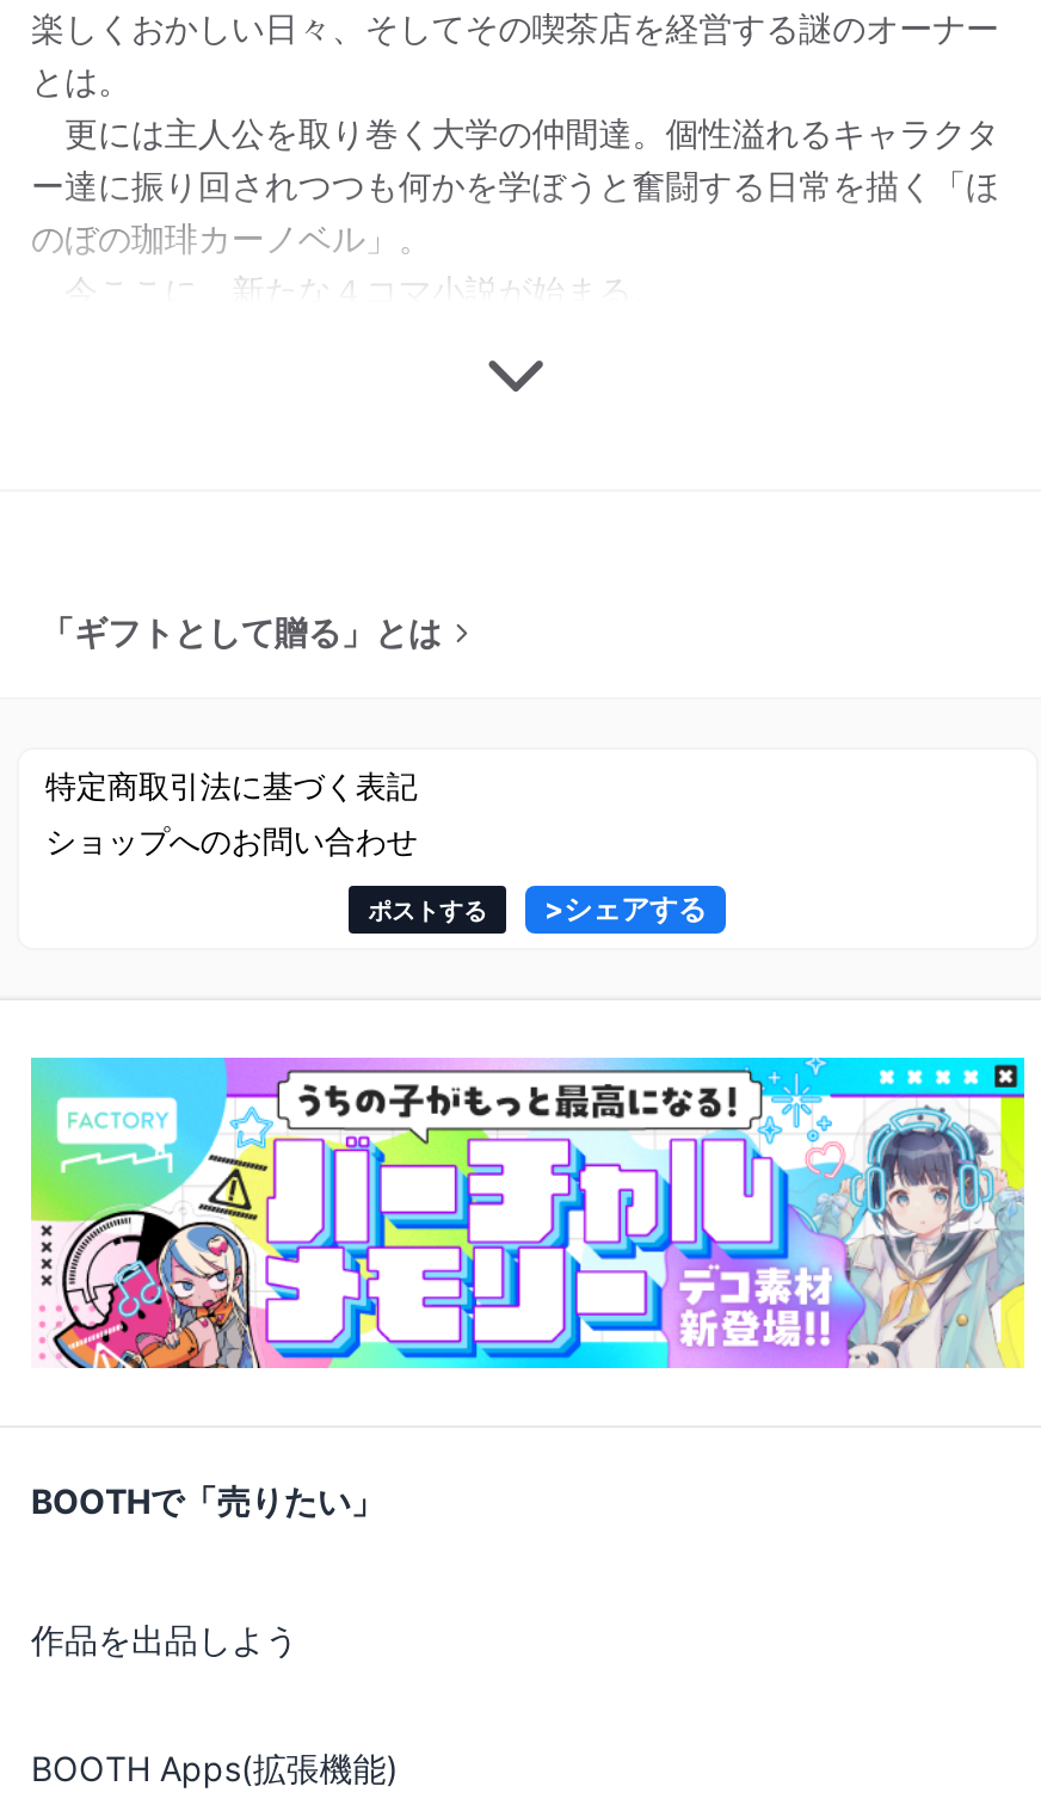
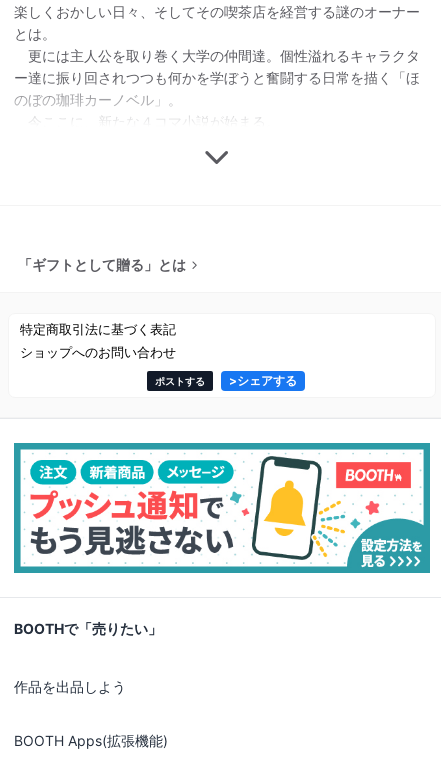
[29,1055,1027,1370] [image] -> [13,442,431,574] [image]

